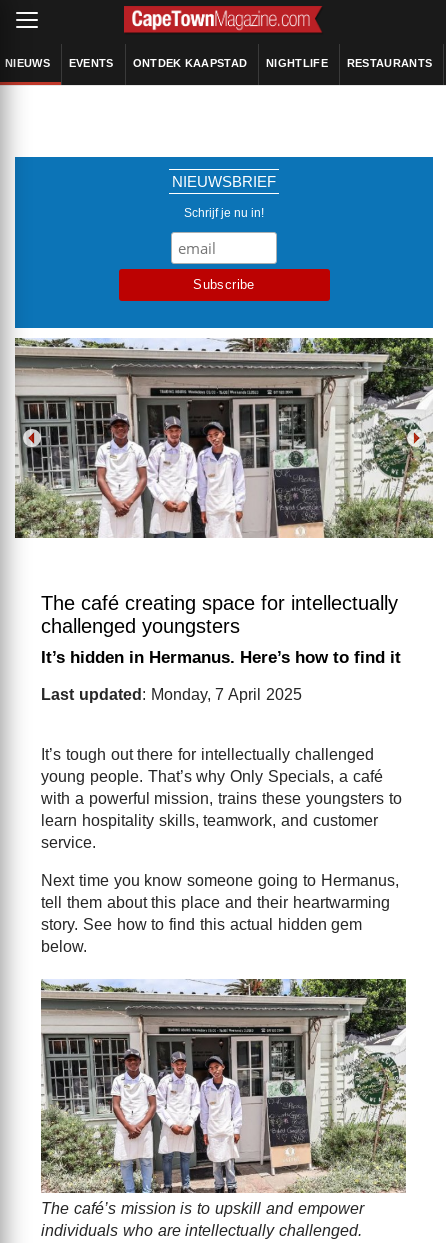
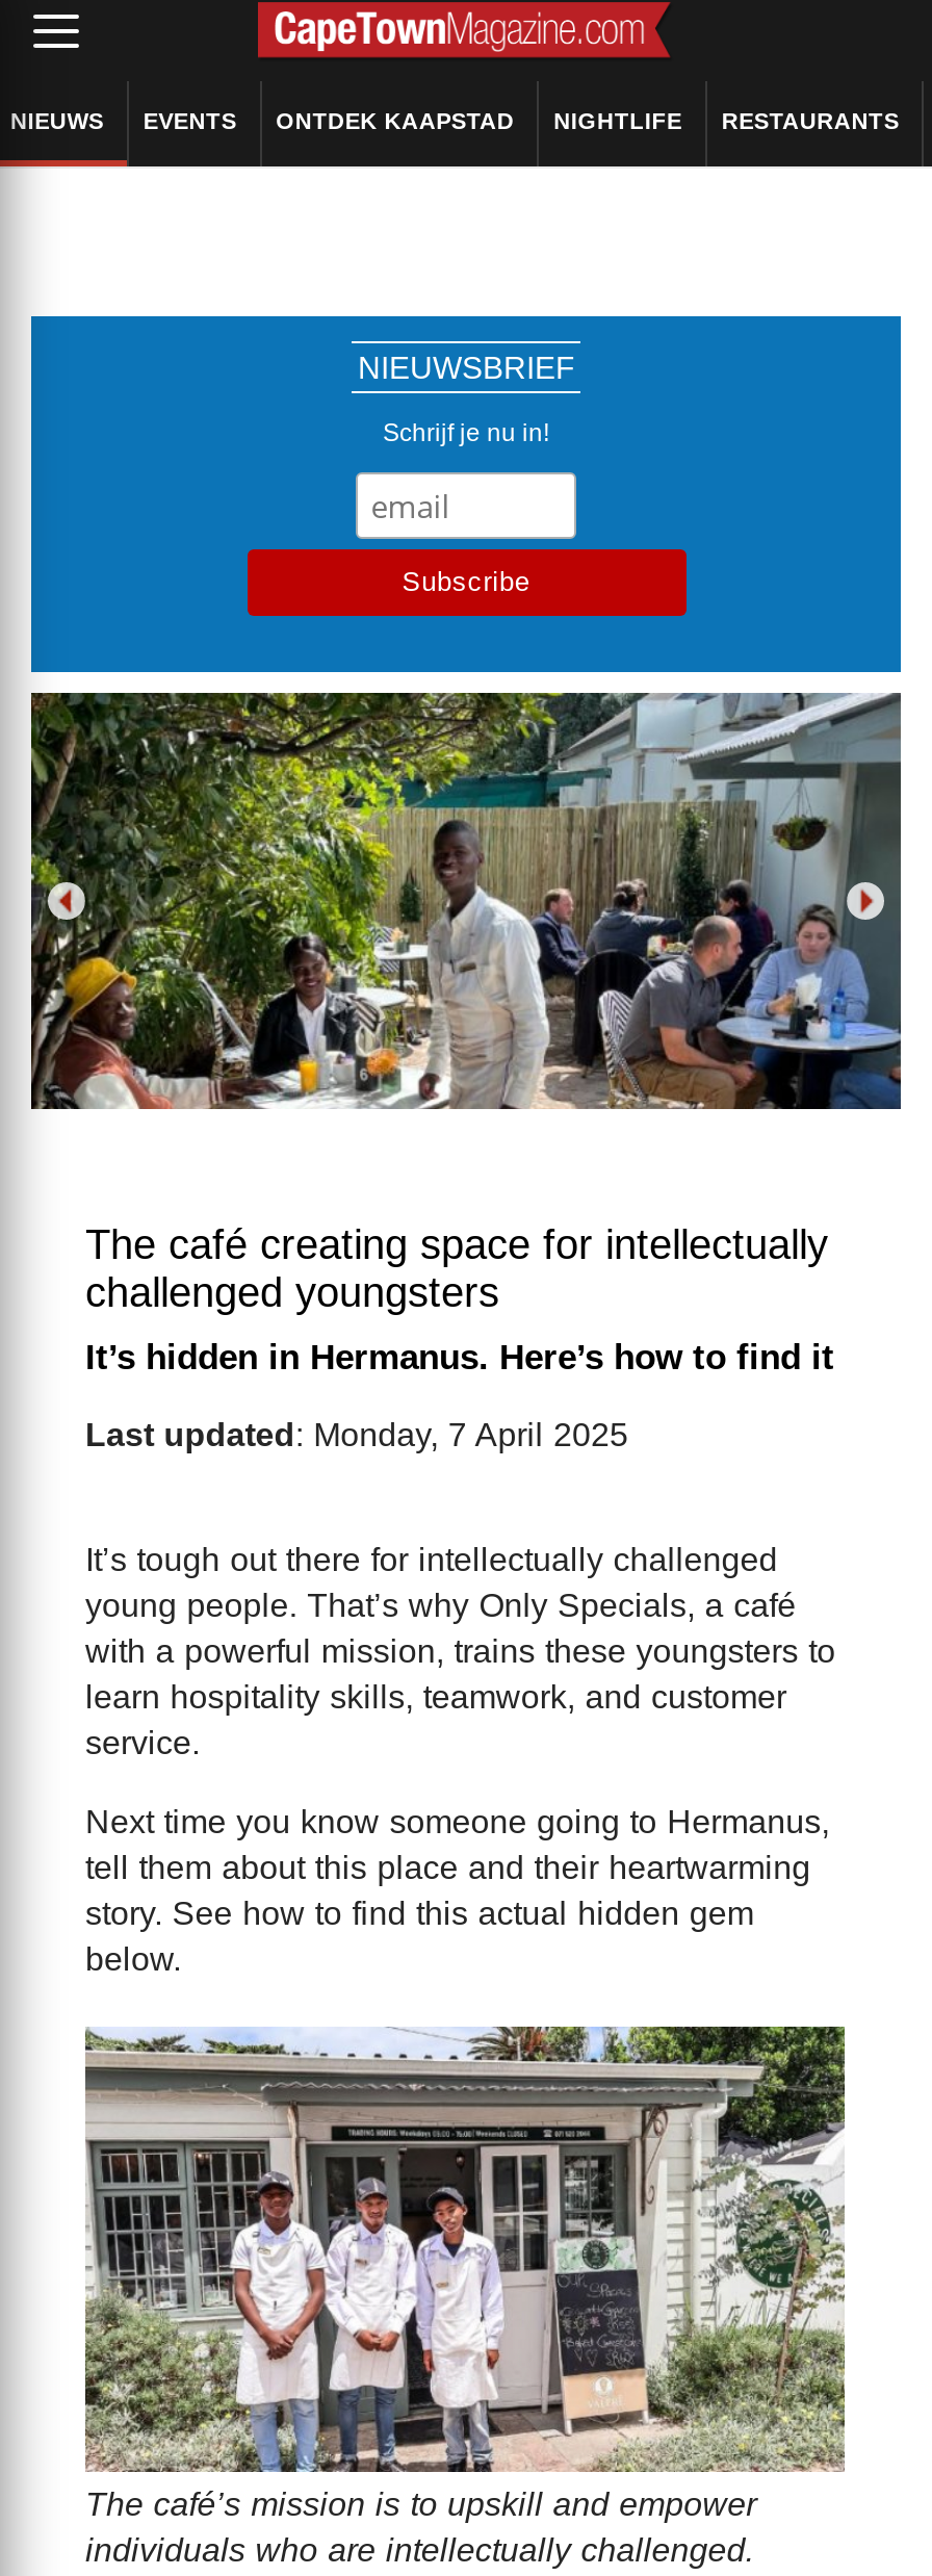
[15,337,434,539] [image] -> [29,691,903,1111] [image]

